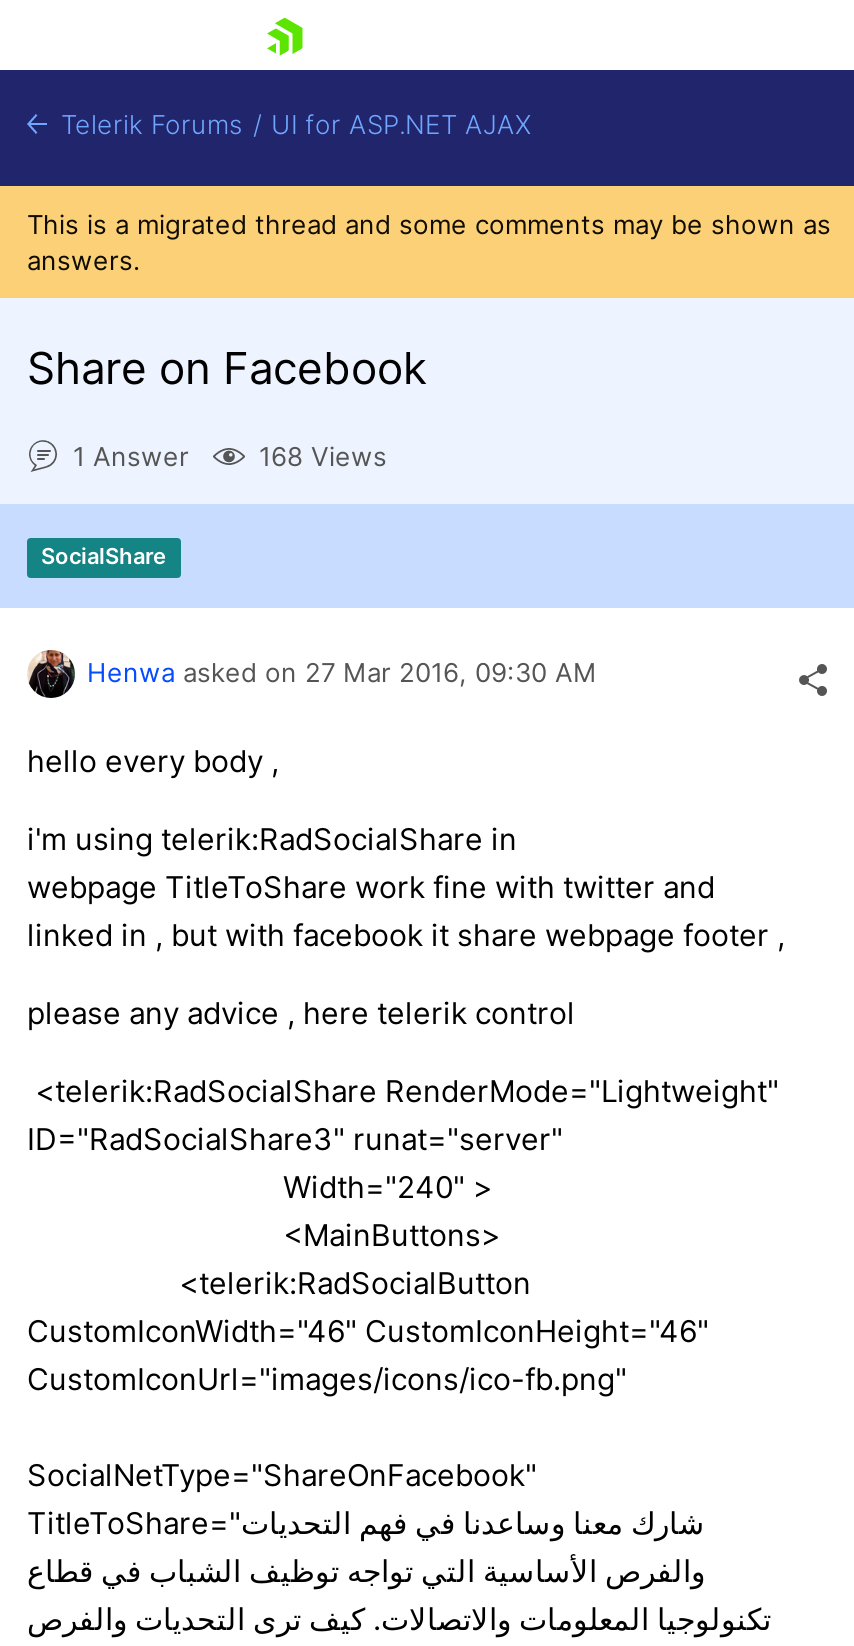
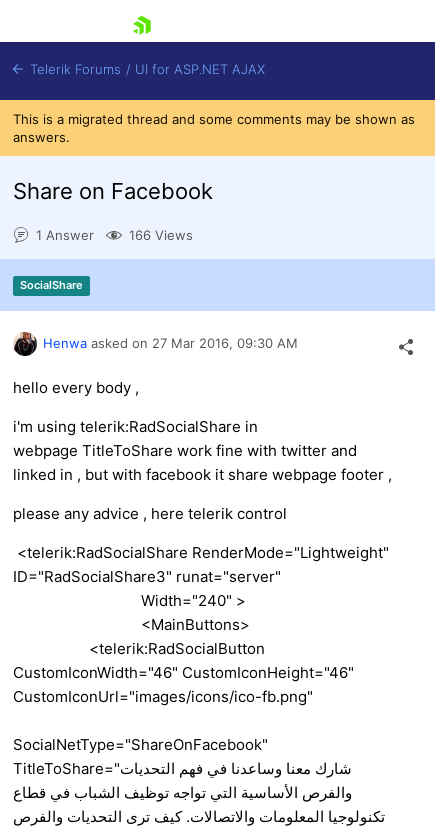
[259,441,387,473] 168 Views -> [129,227,193,243] 166 Views

